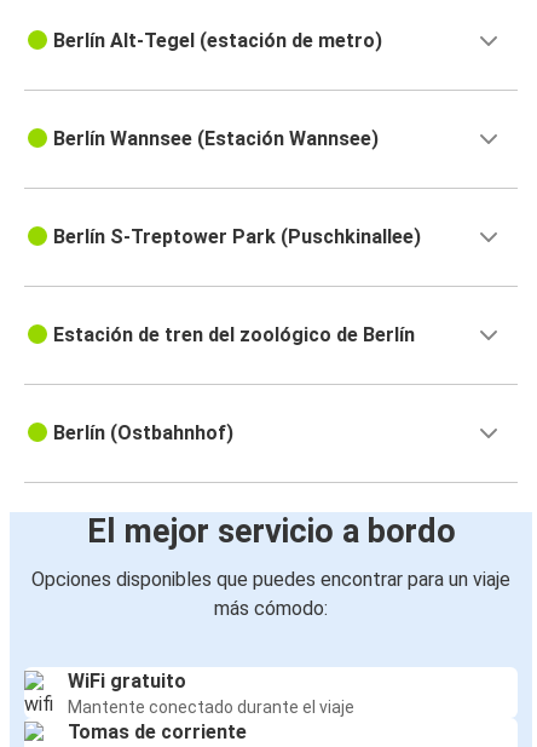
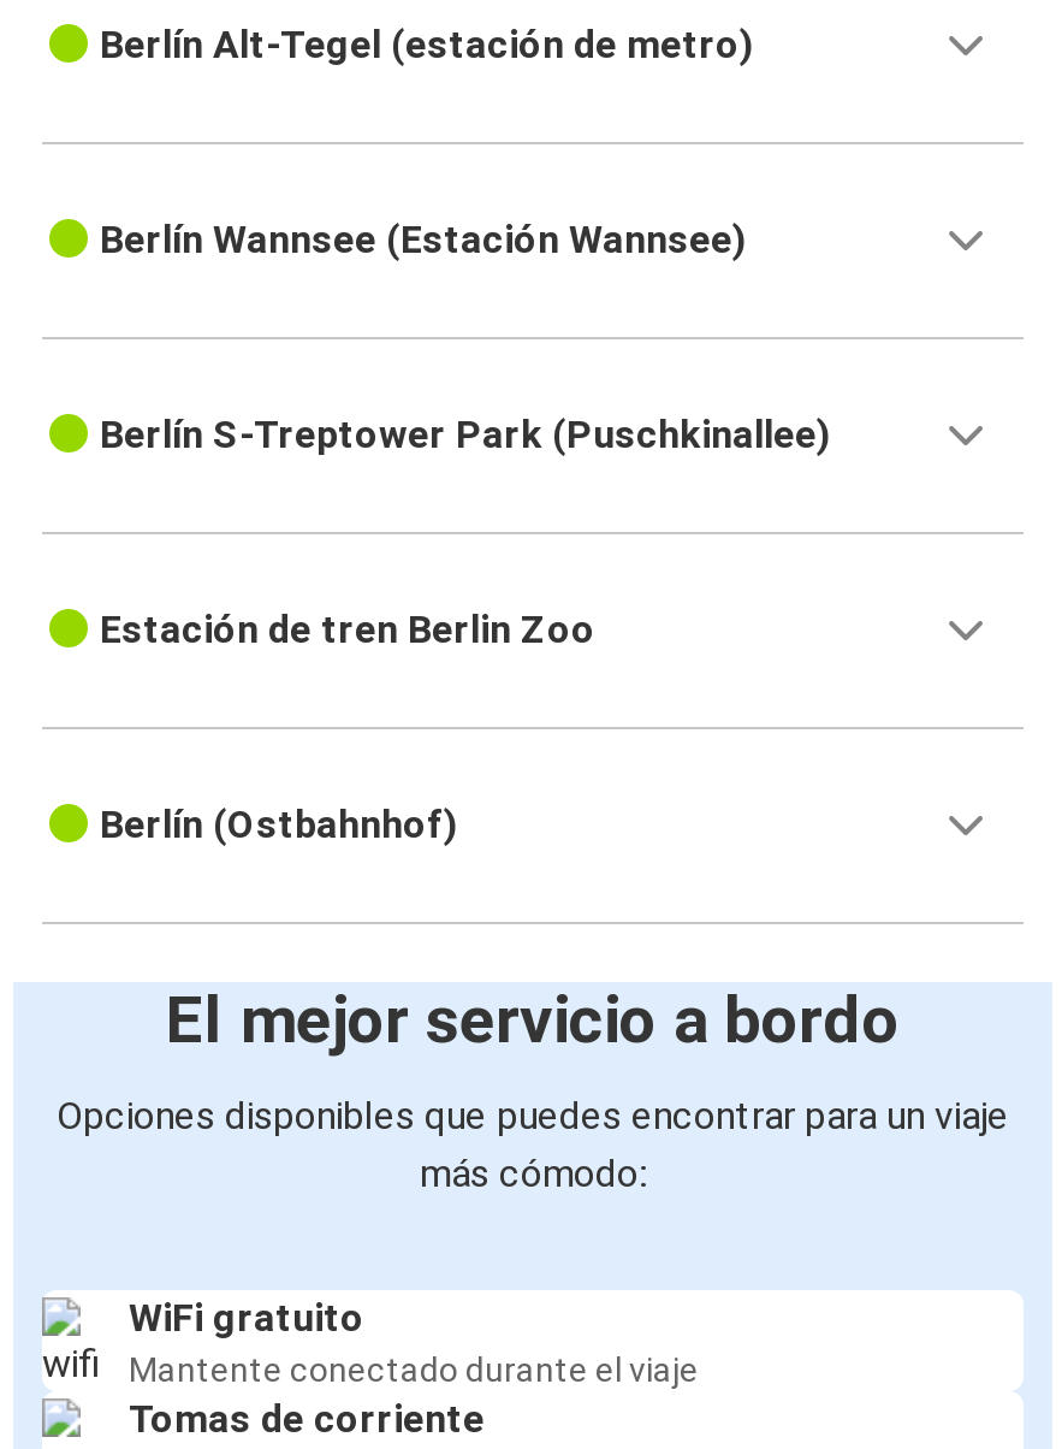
[53,323,415,346] Estación de tren del zoológico de Berlín -> [100,607,595,652] Estación de tren Berlin Zoo

